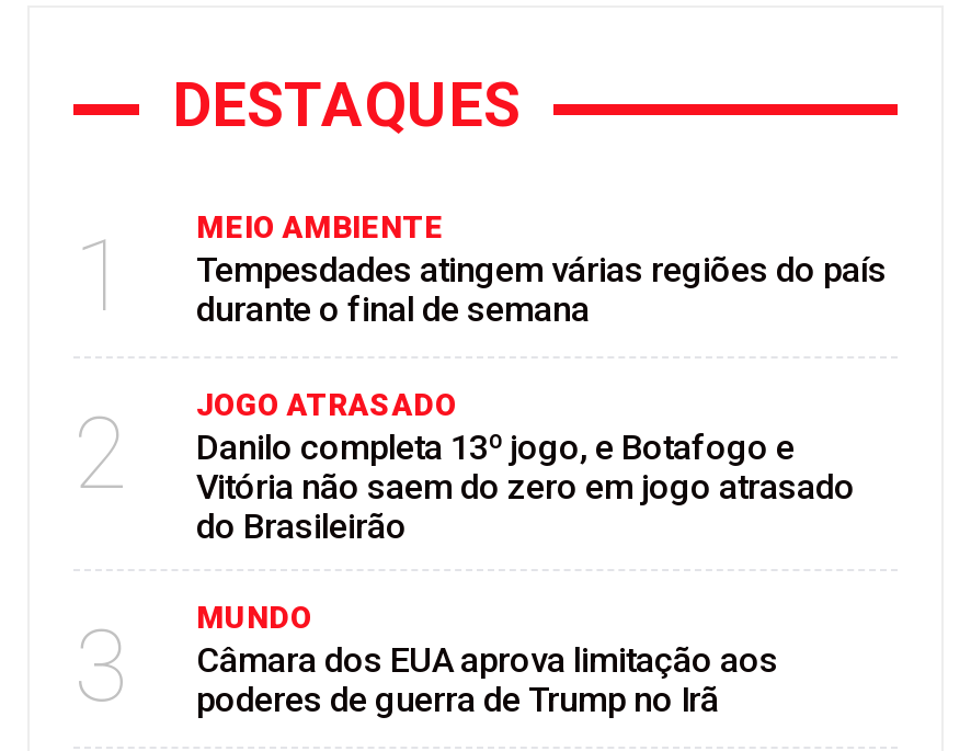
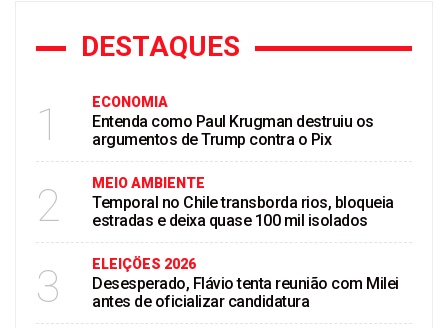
moved [196,209,444,244] -> [92,175,205,191]: MEIO AMBIENTE
[196,249,887,330] Tempesdades atingem várias regiões do país | durante o final de semana -> [92,94,373,149] ECONOMIA | Entenda como Paul Krugman destruiu os | argumentos de Trump contra o Pix
[196,387,855,547] JOGO ATRASADO | Danilo completa 13º jogo, e Botafogo e | Vitória não saem do zero em jogo atrasado | do Brasileirão -> [92,193,393,230] Temporal no Chile transborda rios, bloqueia | estradas e deixa quase 100 mil isolados
[196,600,778,720] MUNDO | Câmara dos EUA aprova limitação aos | poderes de guerra de Trump no Irã -> [92,256,398,311] ELEIÇÖES 2026 | Desesperado, Flávio tenta reunião com Milei | antes de oficializar candidatura

